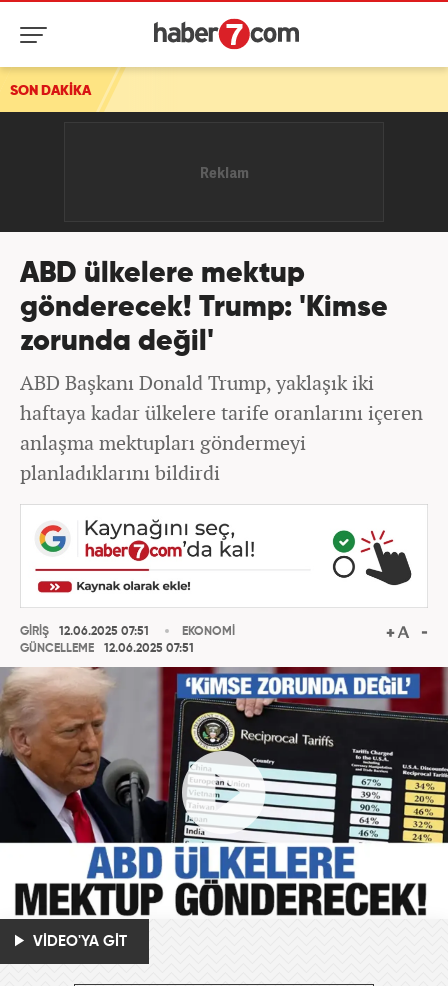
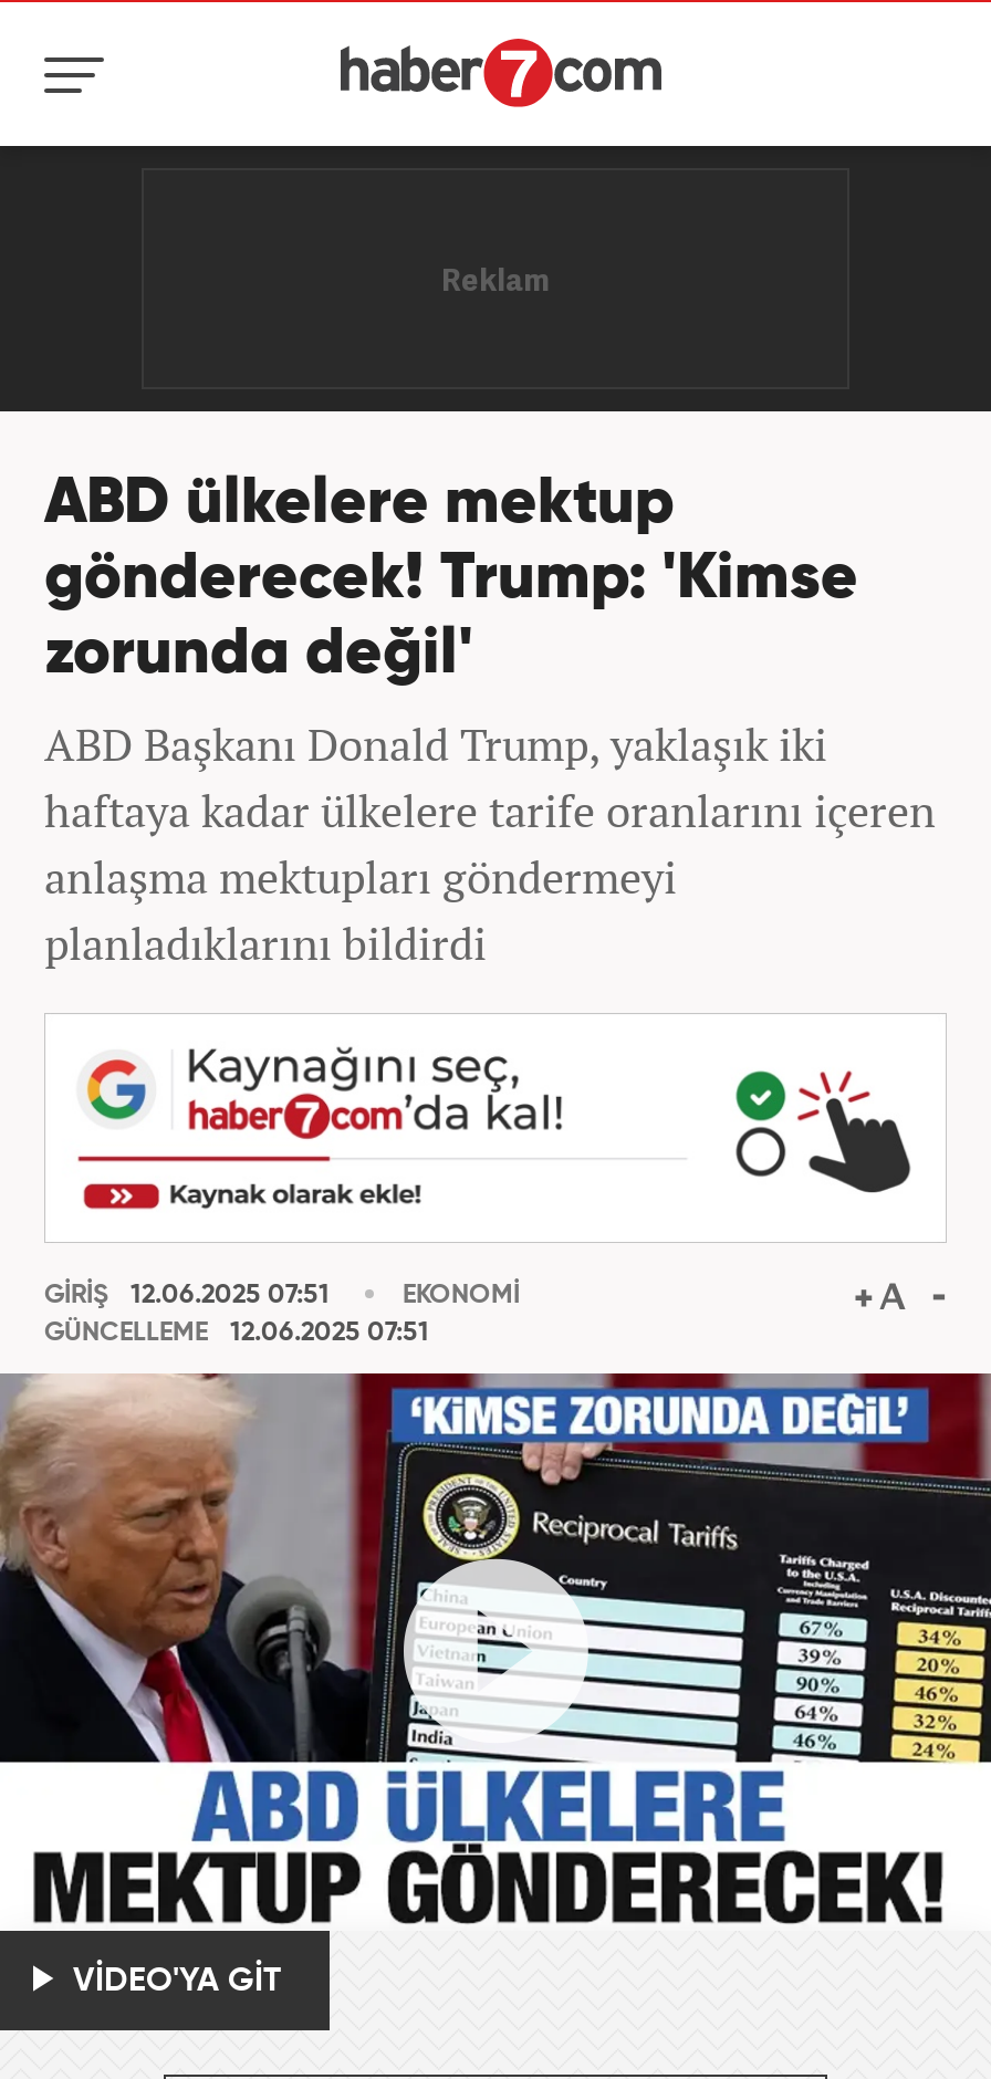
[10,84,91,98] SON DAKİKA -> none

